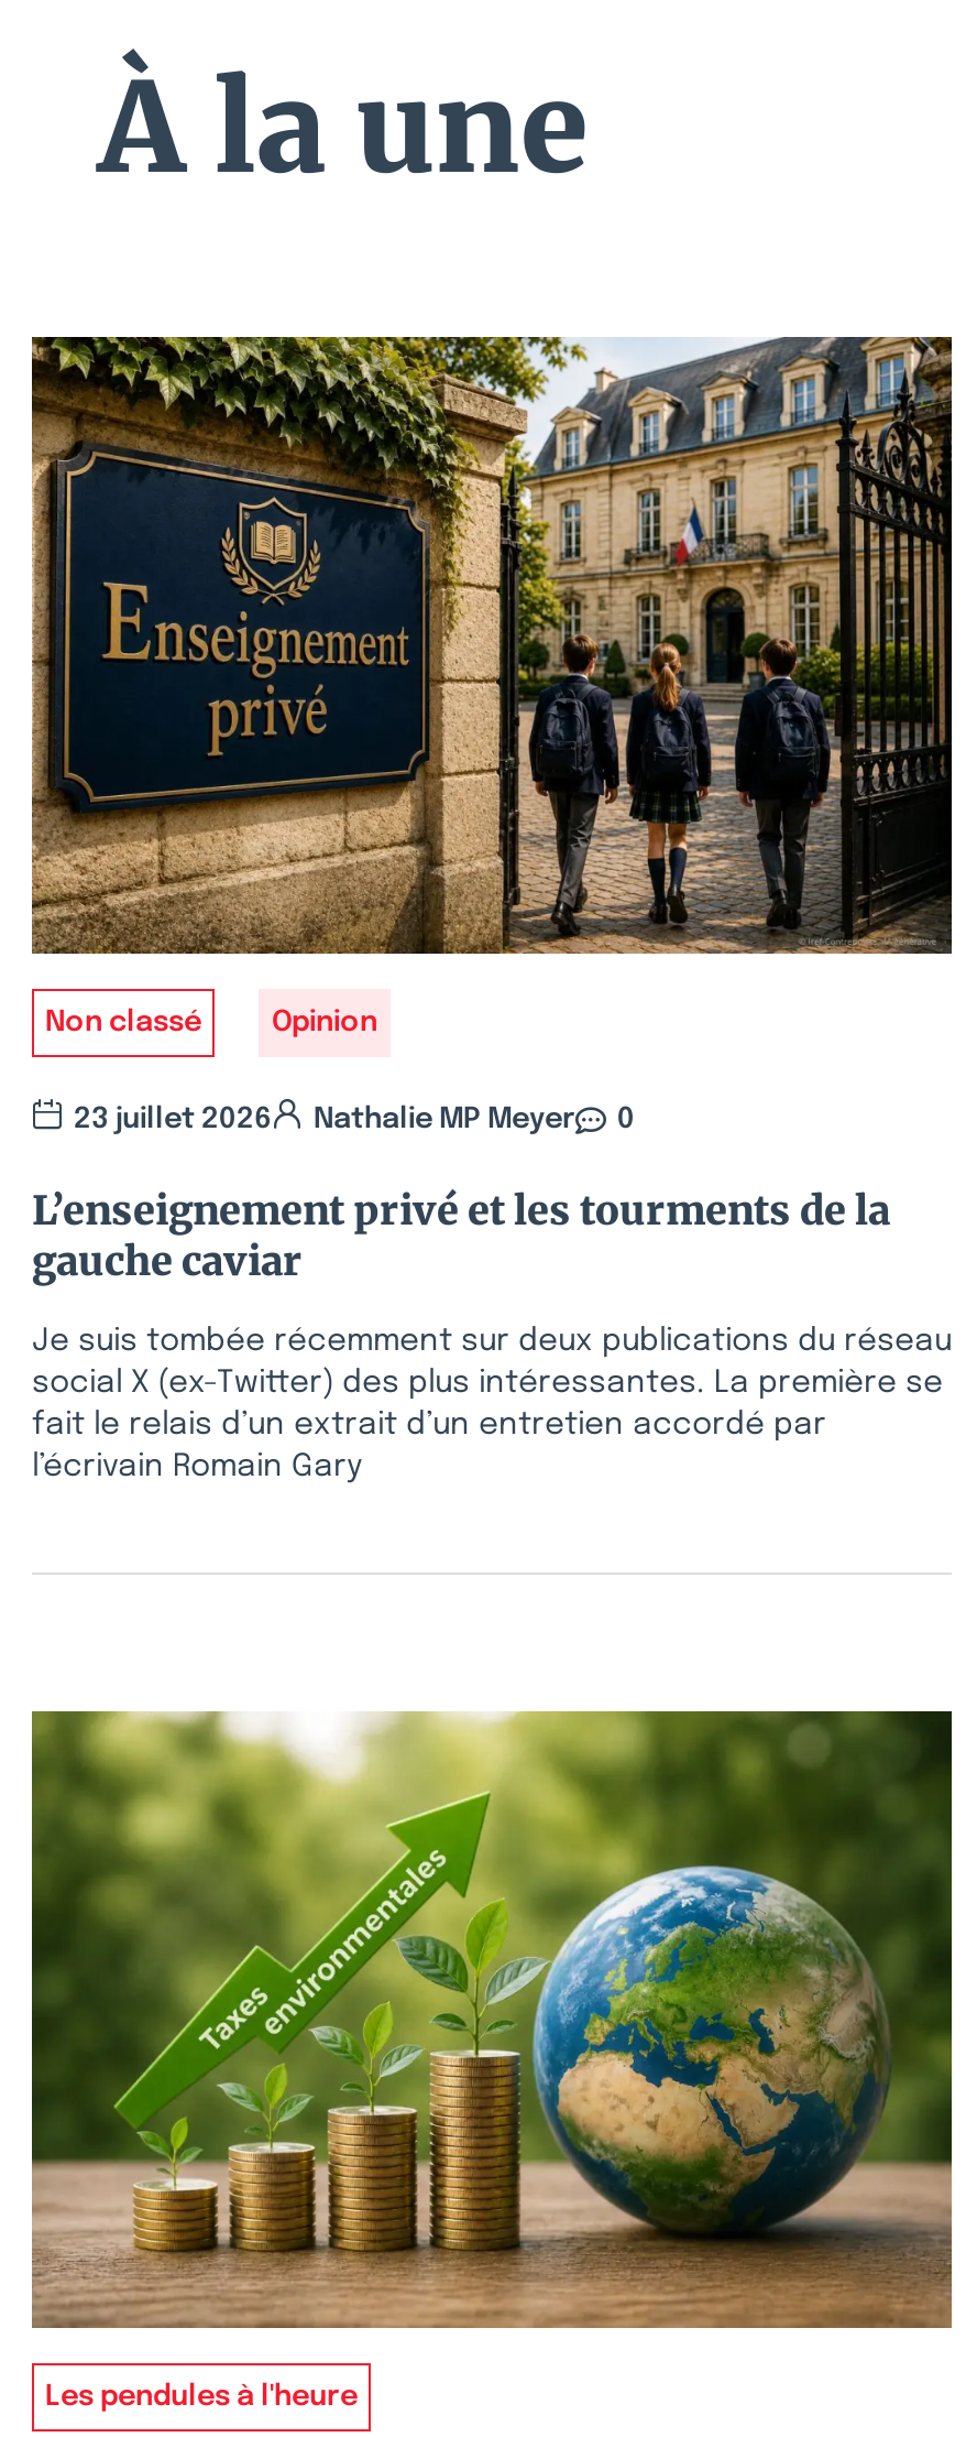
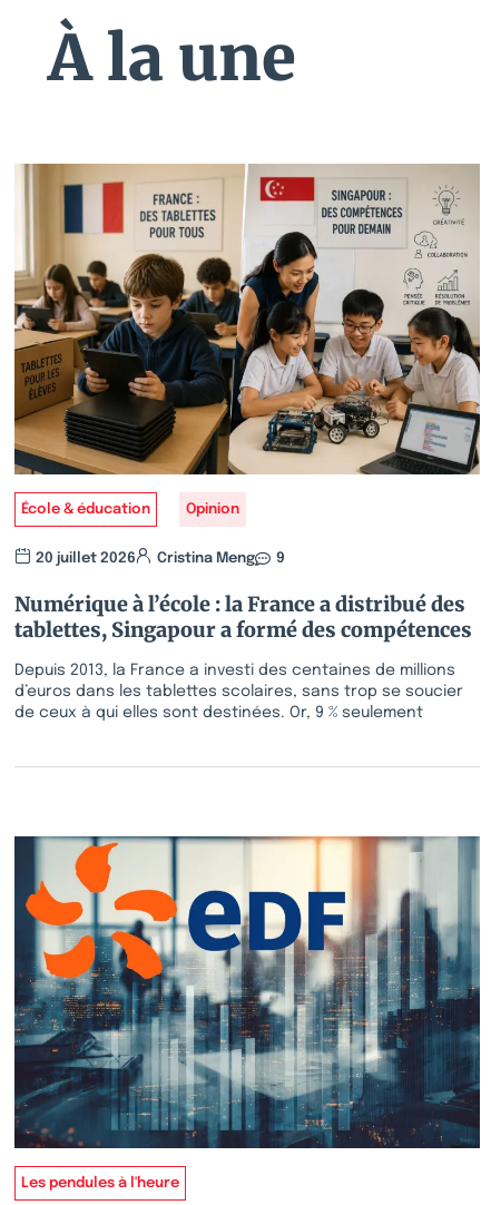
[30,335,954,1036] [image] | Non classé -> [13,163,481,516] [image] | École & éducation
[74,1105,635,1133] 23 juillet 2026 | Nathalie MP Meyer | 0 -> [36,551,285,565] 20 juillet 2026 | Cristina Meng | 9
[32,1184,890,1285] L’enseignement privé et les tourments de la | gauche caviar -> [14,591,472,642] Numérique à l’école : la France a distribué des | tablettes, Singapour a formé des compétences
[32,1325,952,1481] Je suis tombée récemment sur deux publications du réseau | social X (ex-Twitter) des plus intéressantes. La première se | fait le relais d’un extrait d’un entretien accordé par | l’écrivain Romain Gary -> [14,662,463,720] Depuis 2013, la France a investi des centaines de millions | d’euros dans les tablettes scolaires, sans trop se soucier | de ceux à qui elles sont destinées. Or, 9 % seulement
[30,1709,954,2330] [image] -> [13,835,481,1149] [image]

